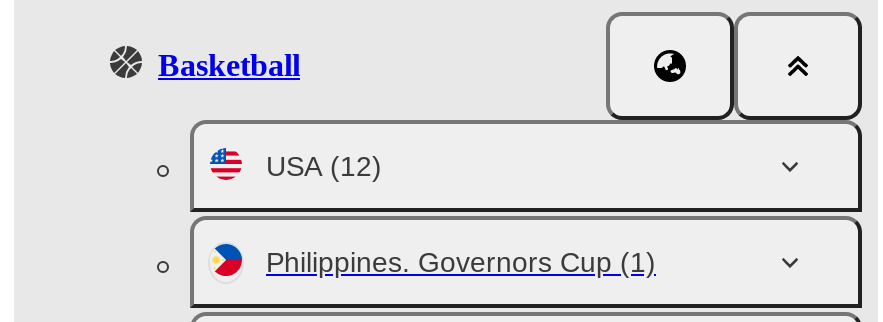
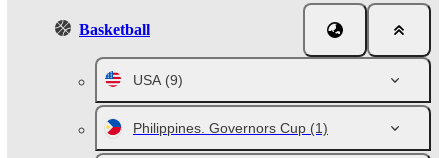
[266,150,382,182] USA (12) -> [133,72,183,88] USA (9)

